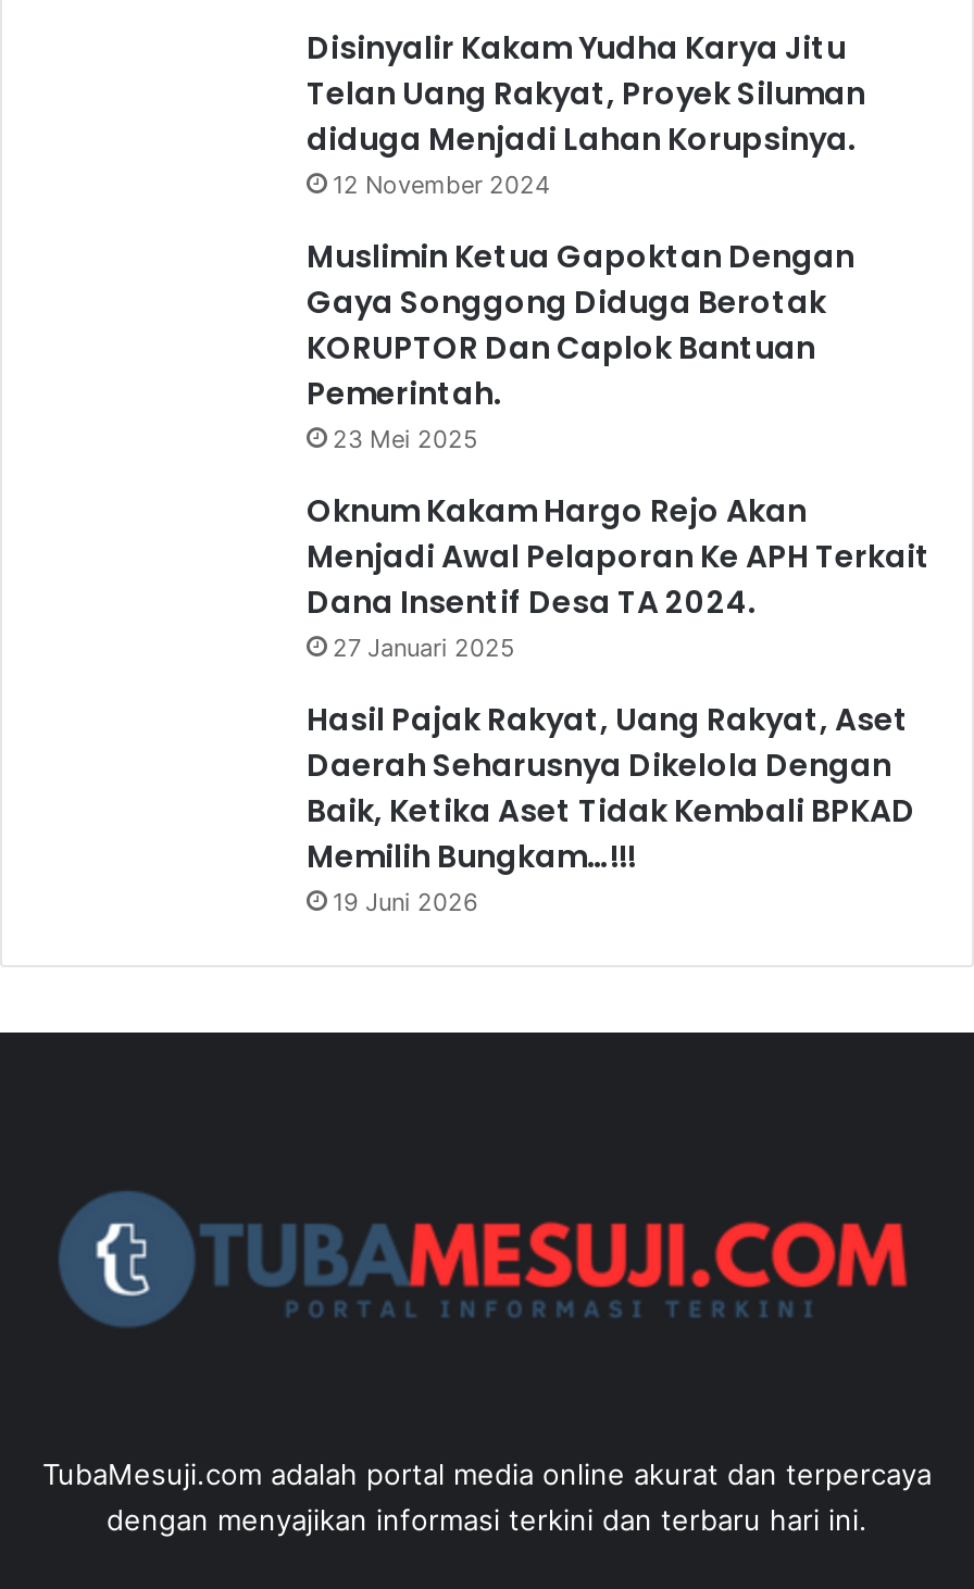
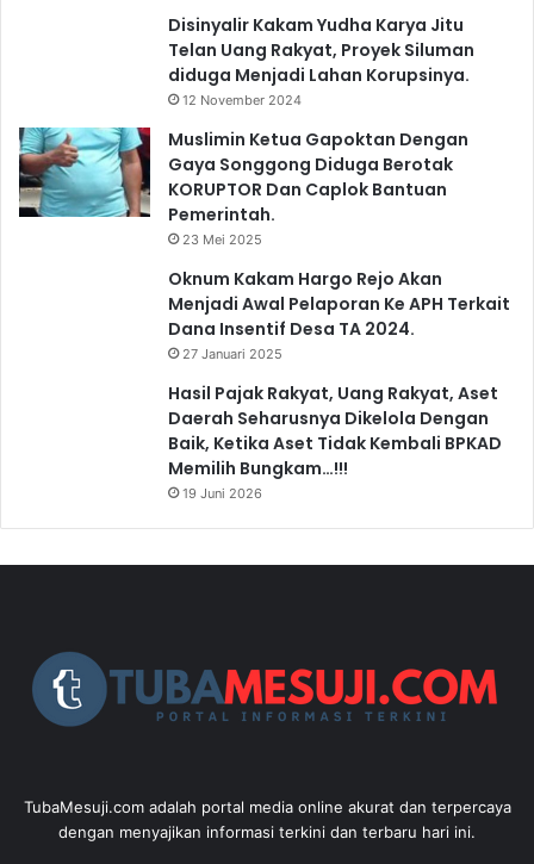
none -> [18,126,151,218] [image]

